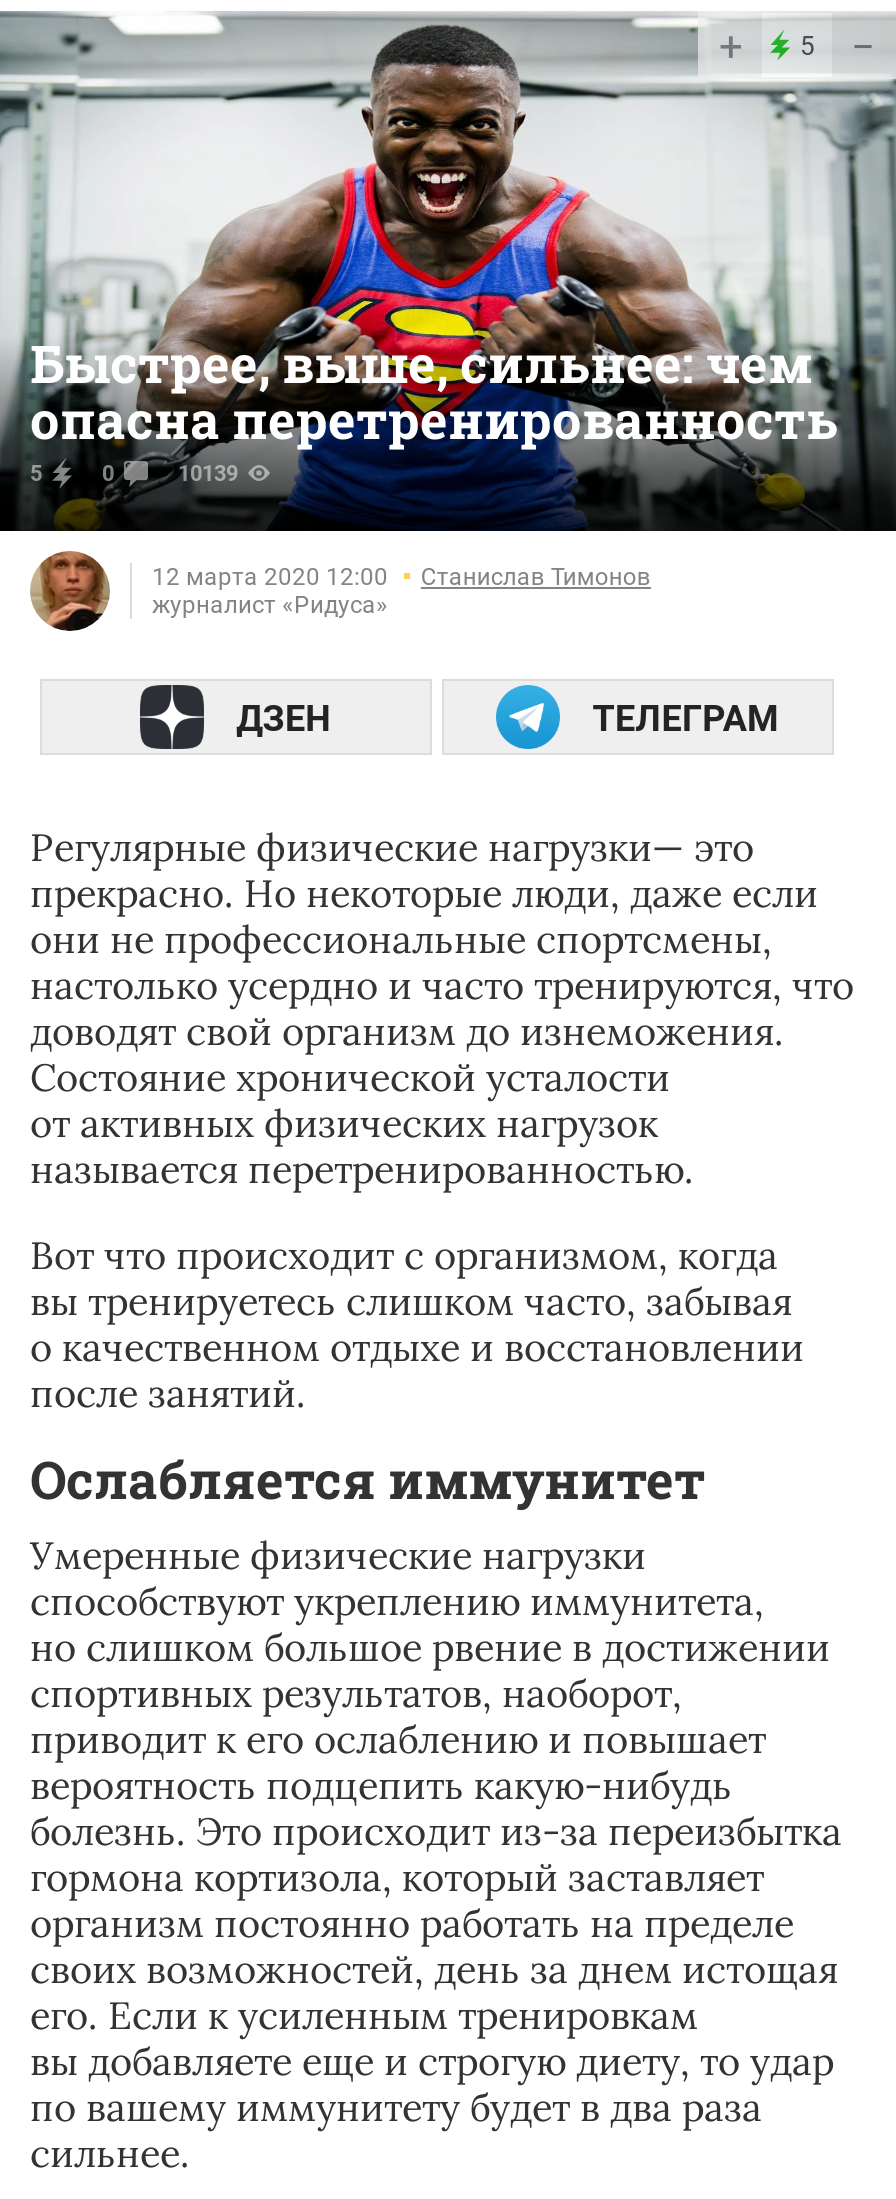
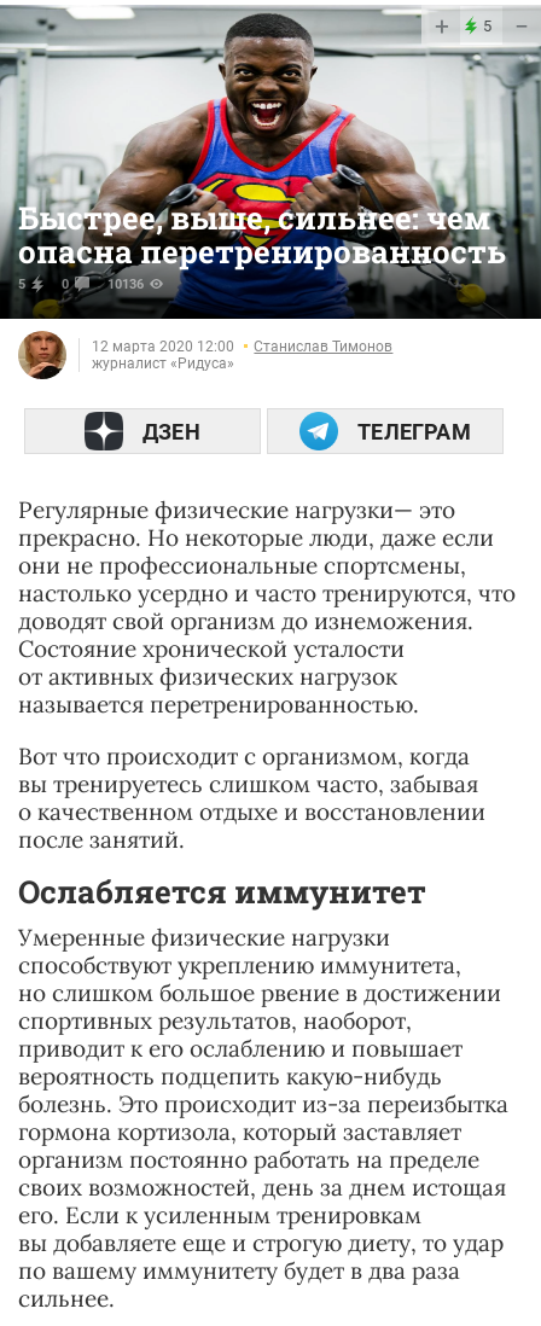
[178,461,238,487] 10139 -> [107,277,144,292] 10136

